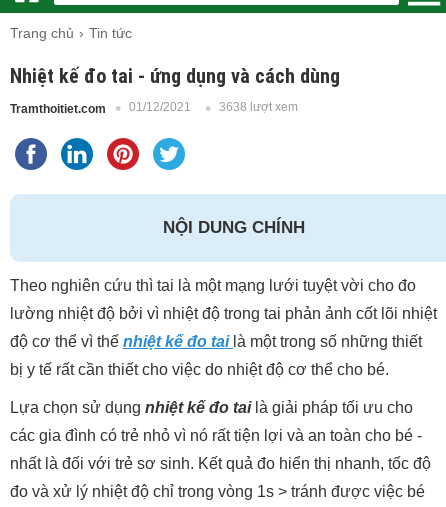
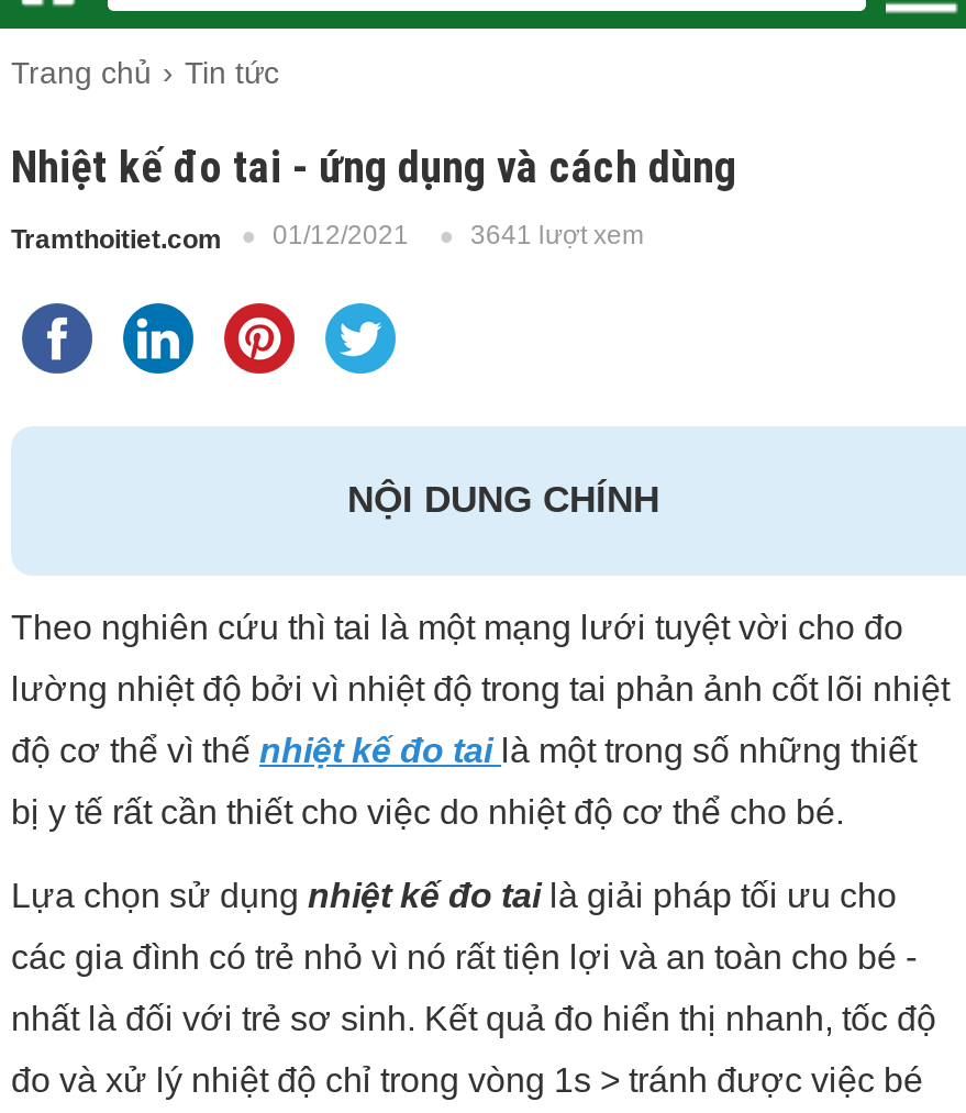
[10,100,298,116] Tramthoitiet.com 01/12/2021 3638 lượt xem -> [11,220,644,254] Tramthoitiet.com 01/12/2021 3641 lượt xem

